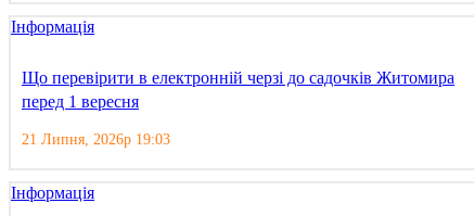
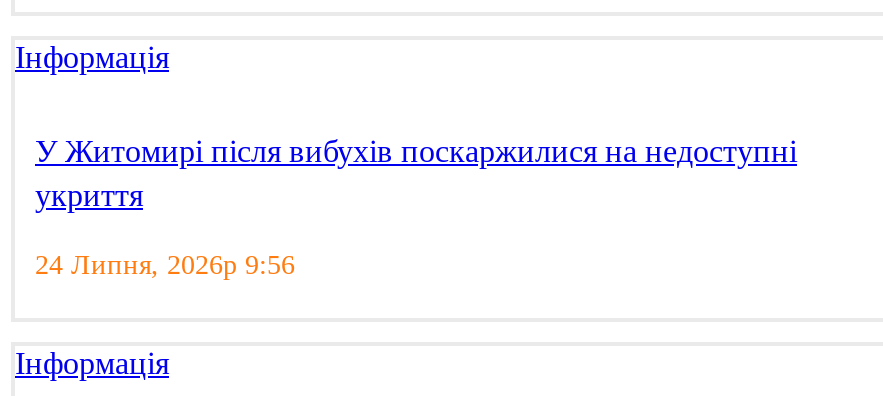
[22,68,454,110] Що перевірити в електронній черзі до садочків Житомира | перед 1 вересня -> [35,133,797,211] У Житомирі після вибухів поскаржилися на недоступні | укриття
[22,131,170,147] 21 Липня, 2026р 19:03 -> [35,249,295,279] 24 Липня, 2026р 9:56

